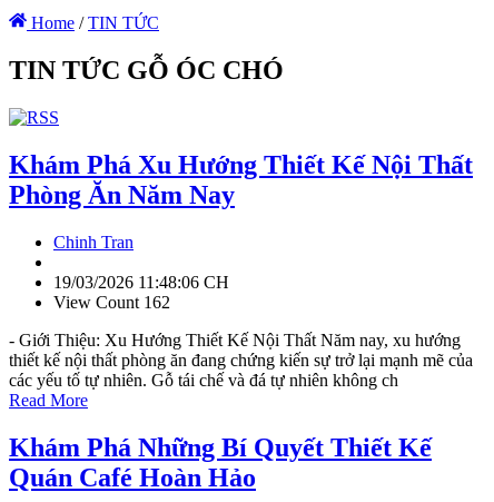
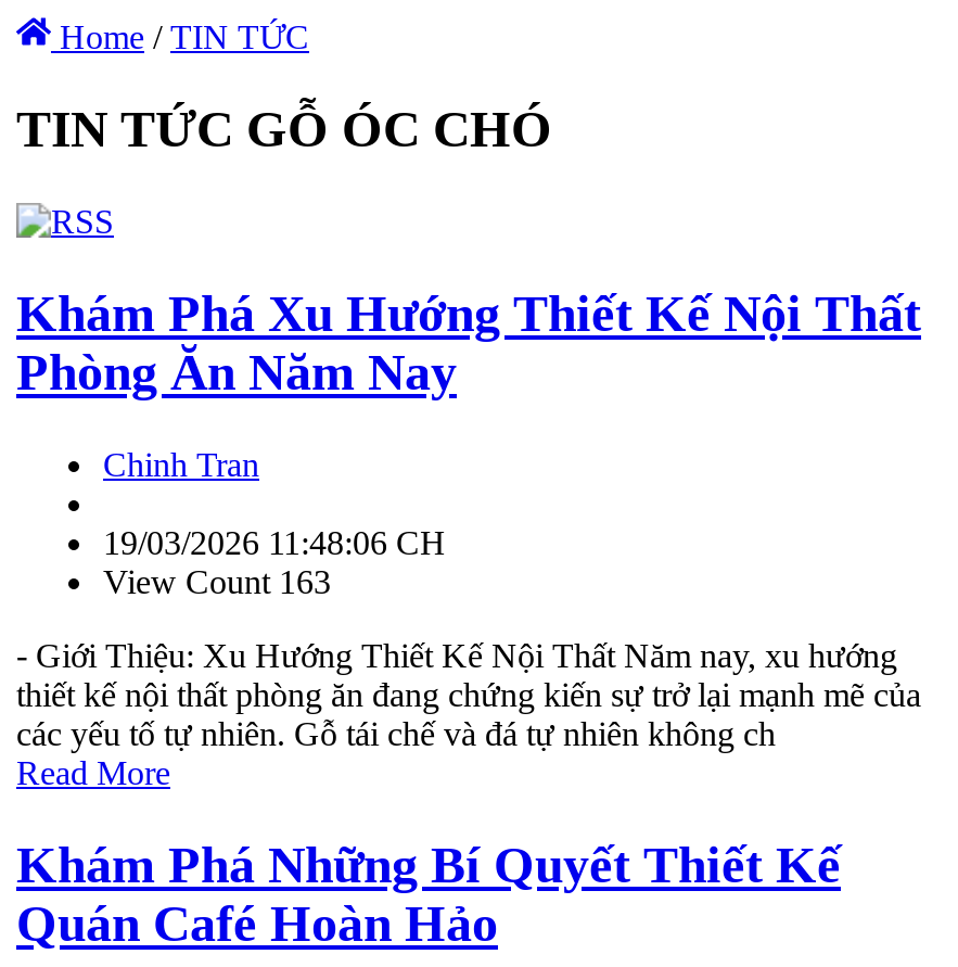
[53,292,170,311] View Count 162 -> [103,562,331,599] View Count 163

